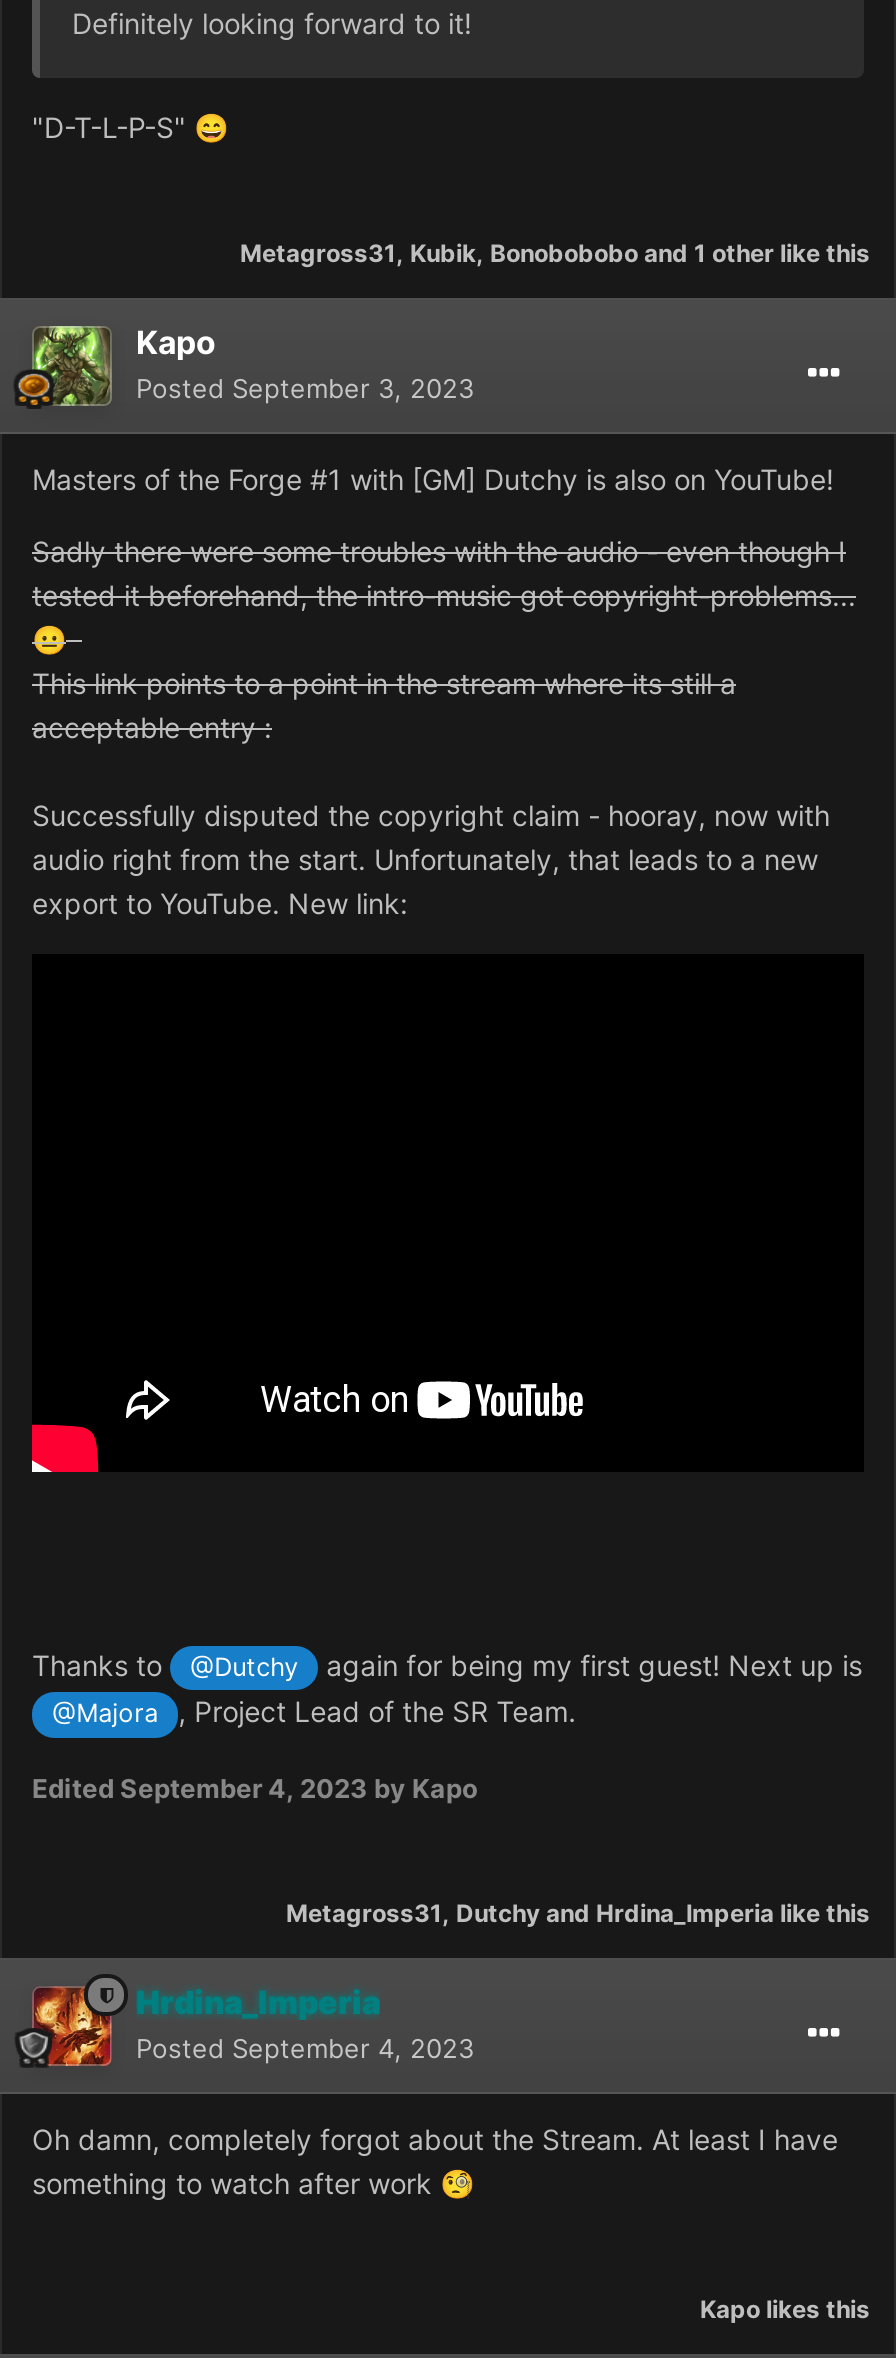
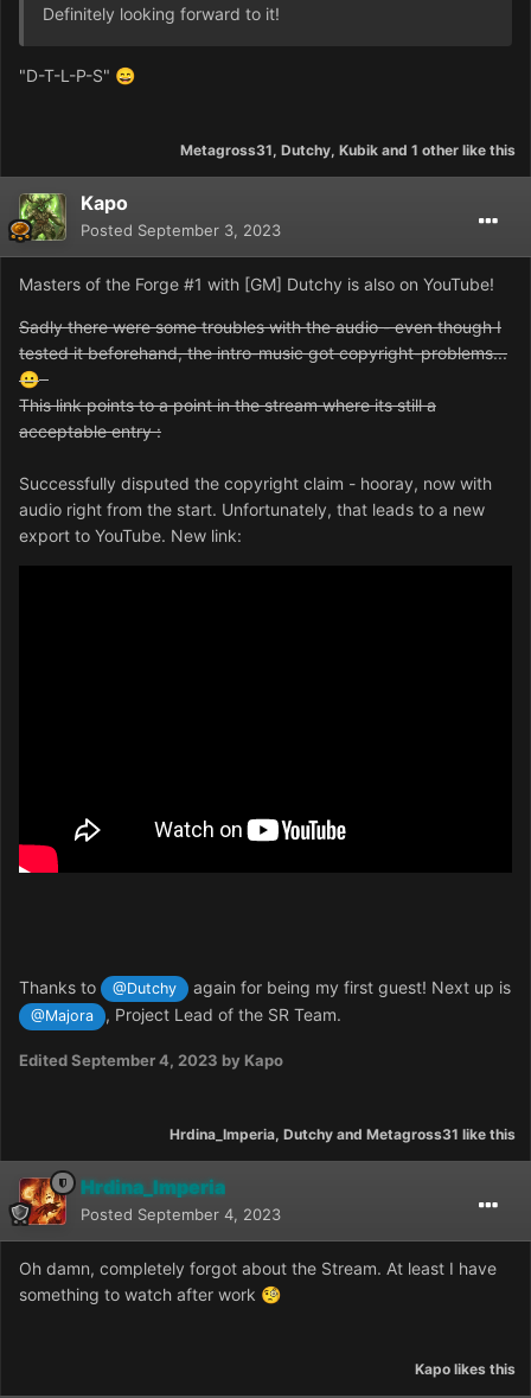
[240,238,870,268] Metagross31, Kubik, Bonobobobo and 1 other like this -> [180,141,516,159] Metagross31, Dutchy, Kubik and 1 other like this
[286,1897,870,1927] Metagross31, Dutchy and Hrdina_Imperia like this -> [169,1125,516,1143] Hrdina_Imperia, Dutchy and Metagross31 like this

